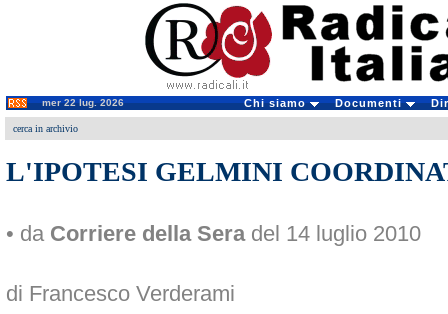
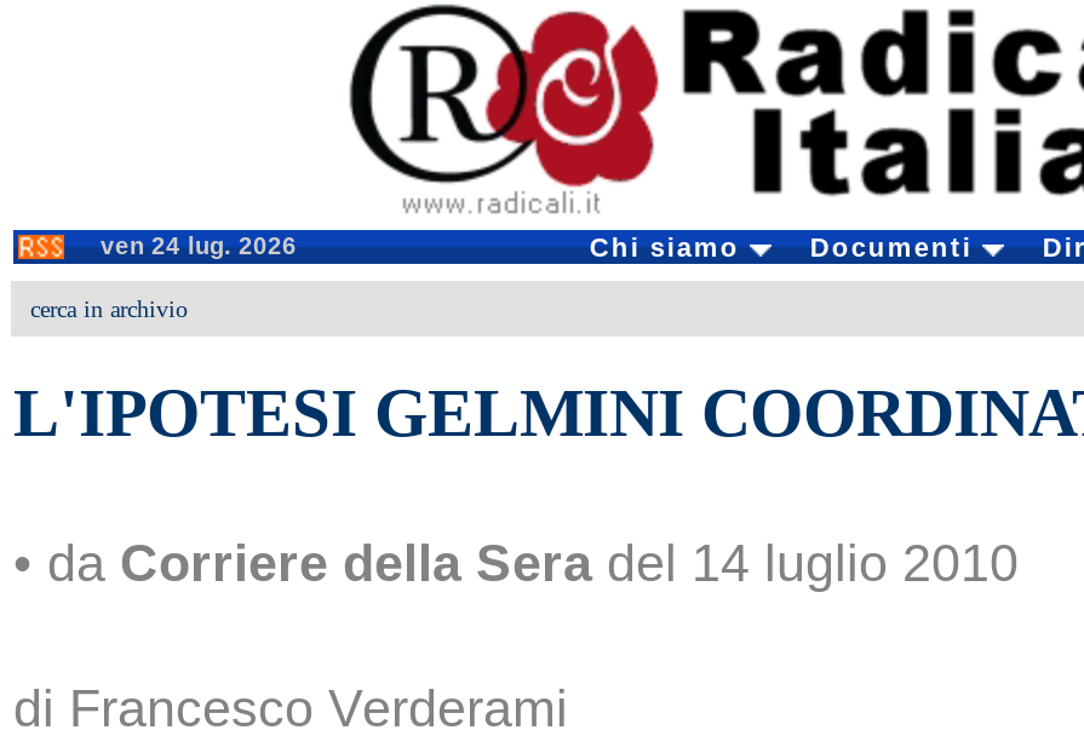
[42,97,124,108] mer 22 lug. 2026 -> [101,232,297,259] ven 24 lug. 2026

